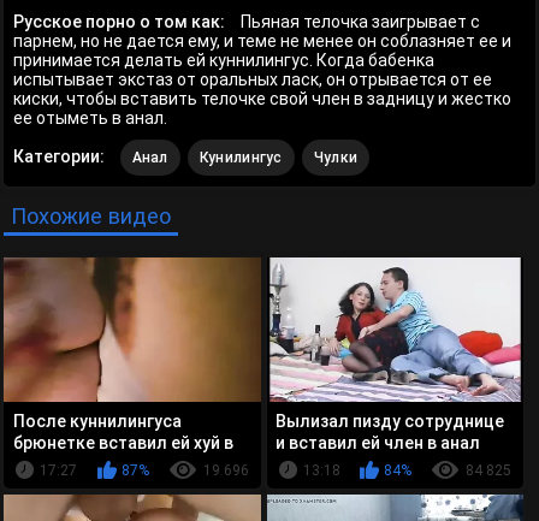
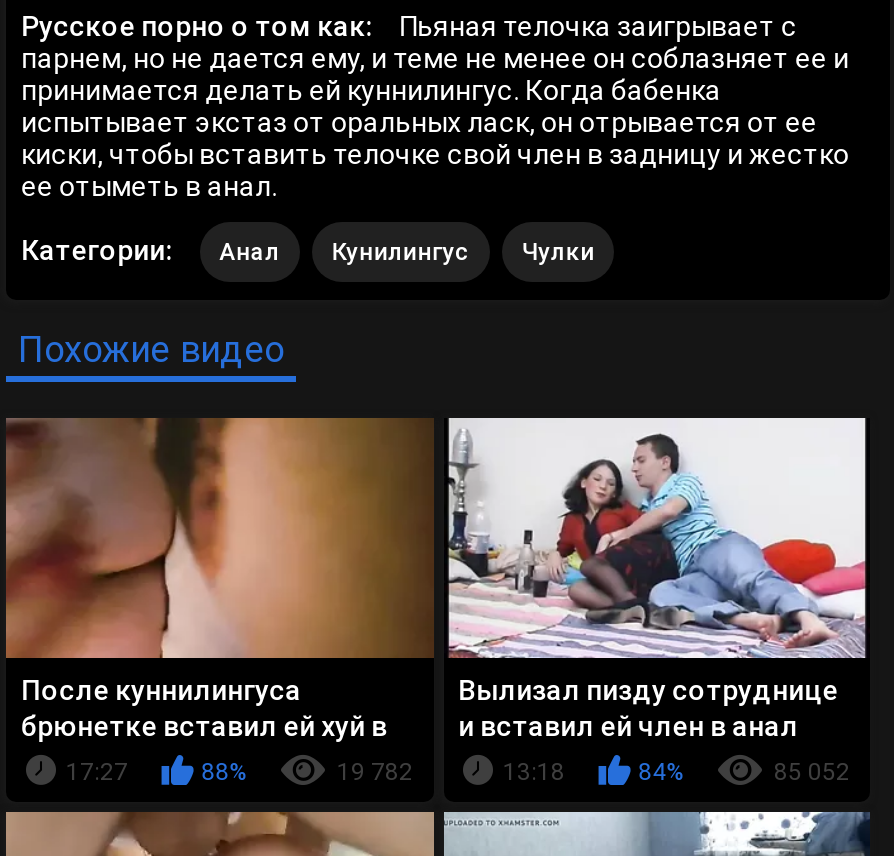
[121,462,149,479] 87% -> [202,757,248,785] 88%
[203,462,248,479] 19 696 -> [337,757,413,785] 19 782
[466,462,511,479] 84 825 -> [774,757,850,785] 85 052

